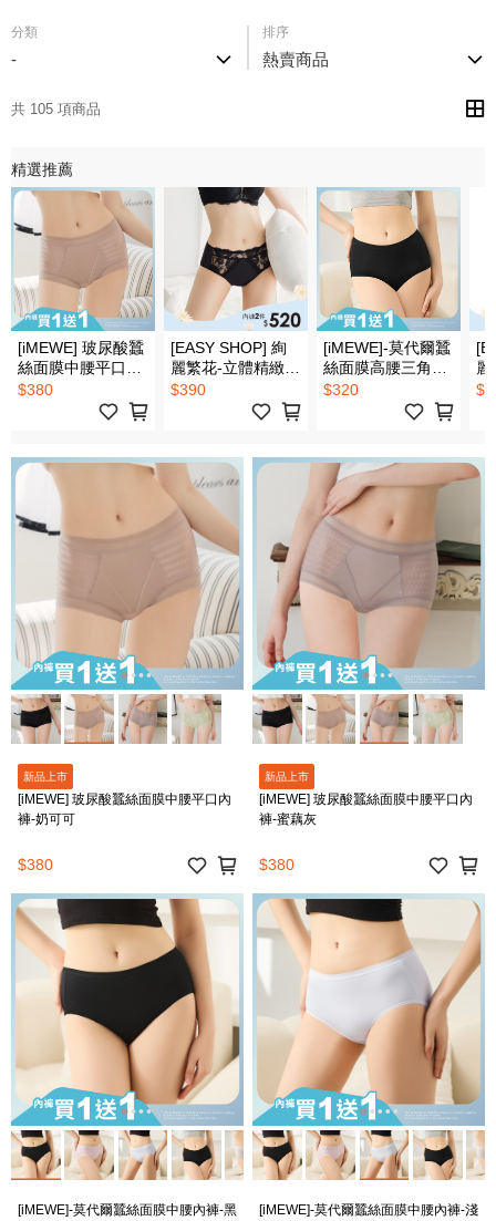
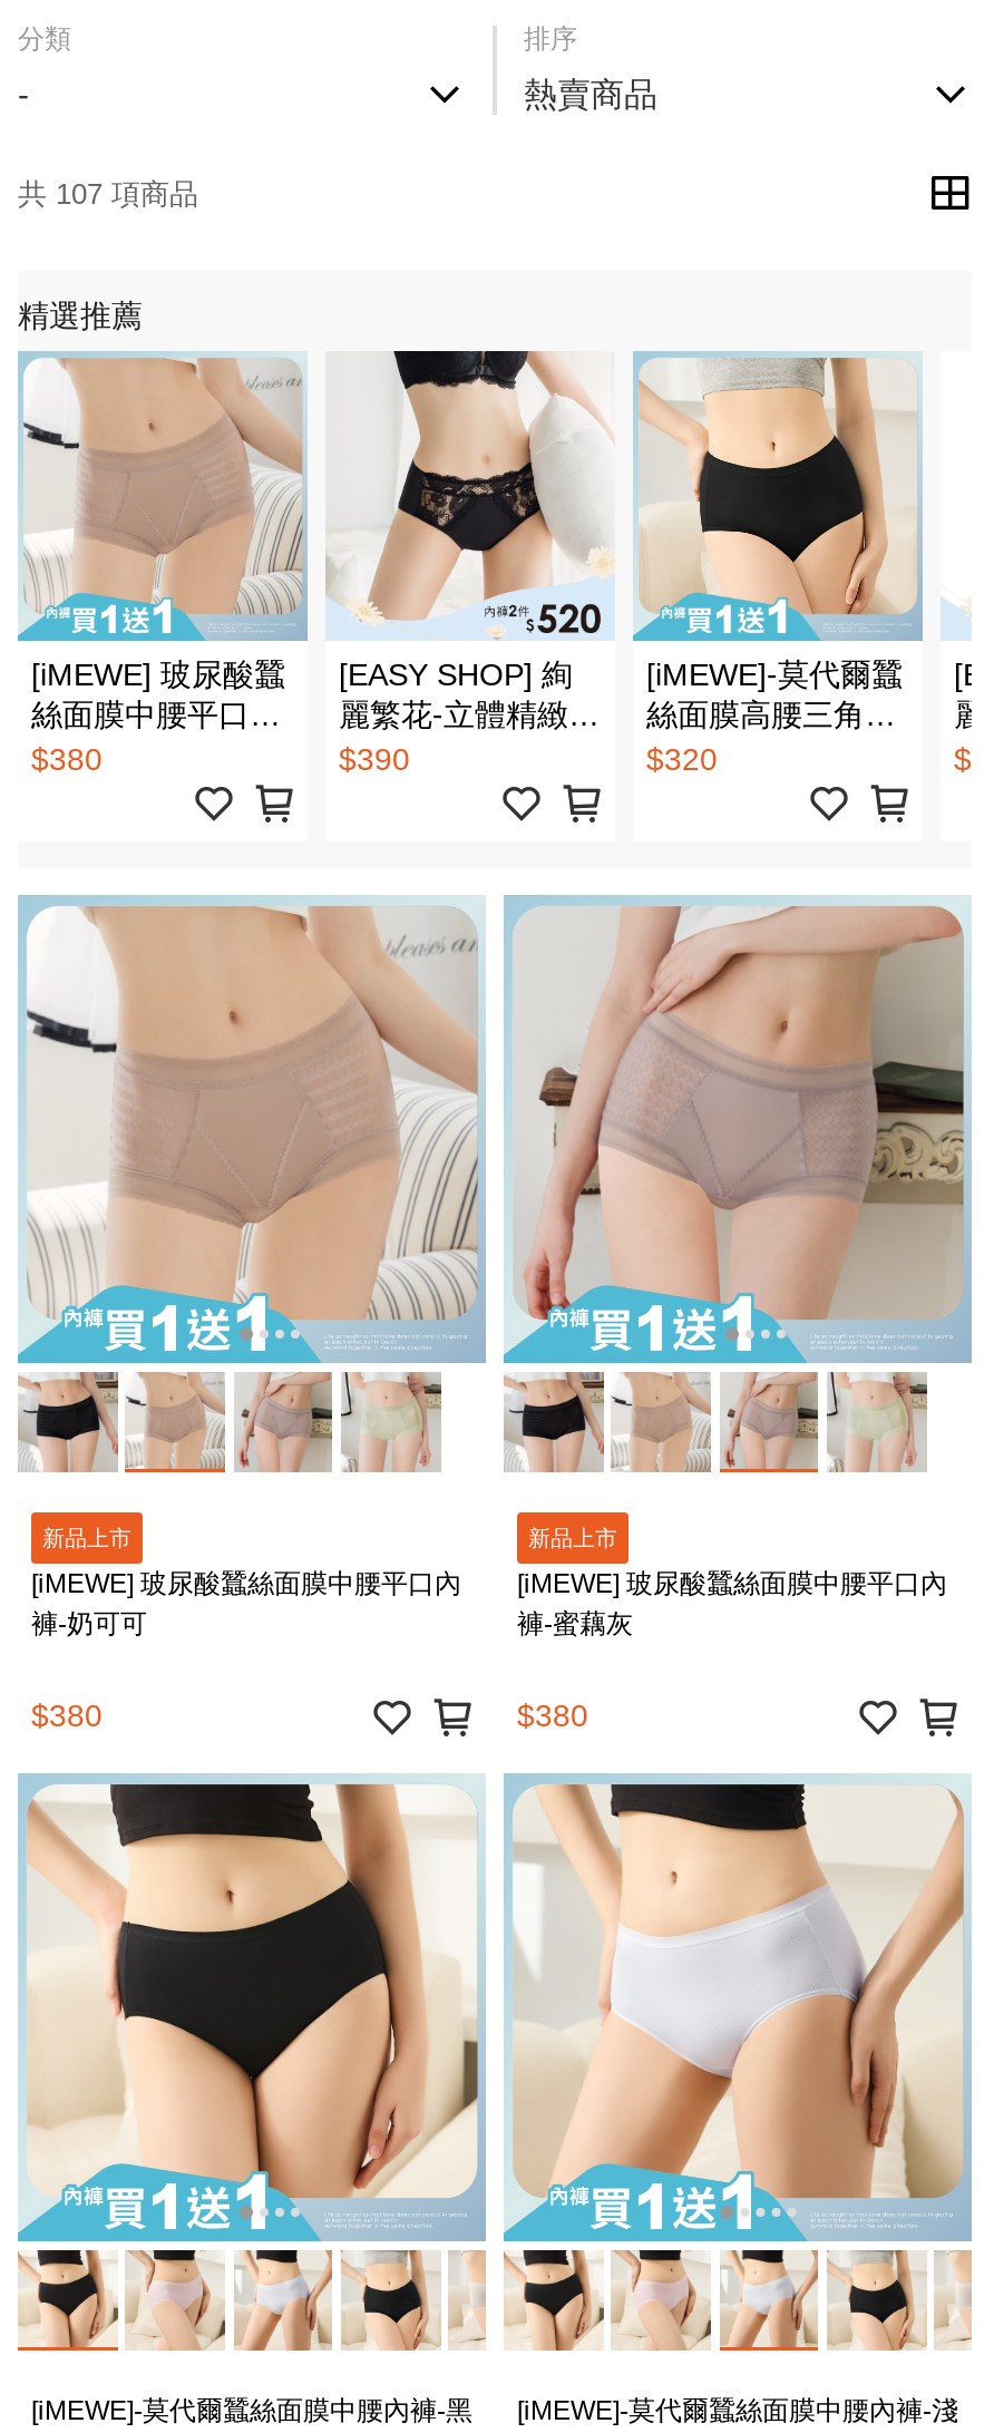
[11,100,101,117] 共 105 項商品 -> [18,176,198,210] 共 107 項商品

